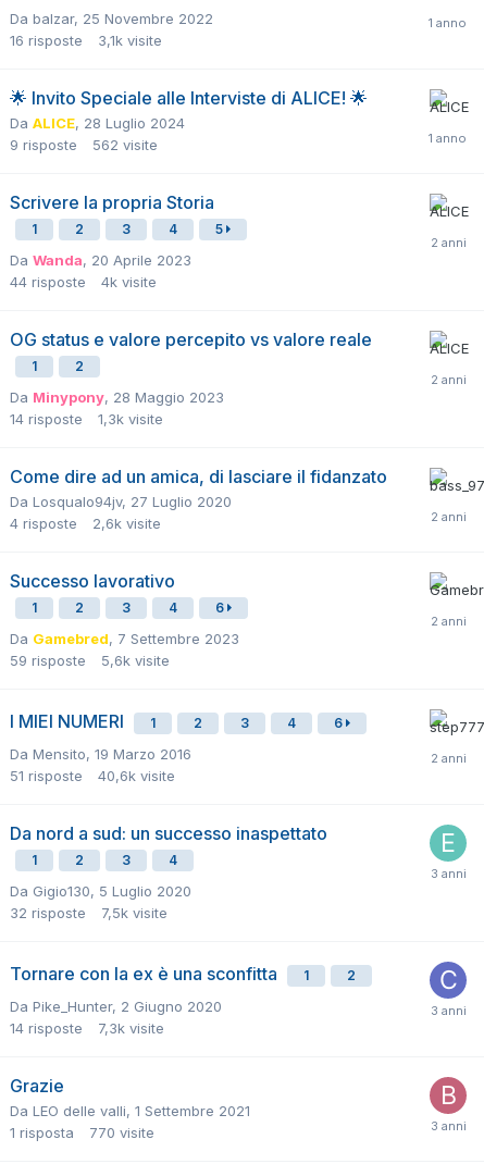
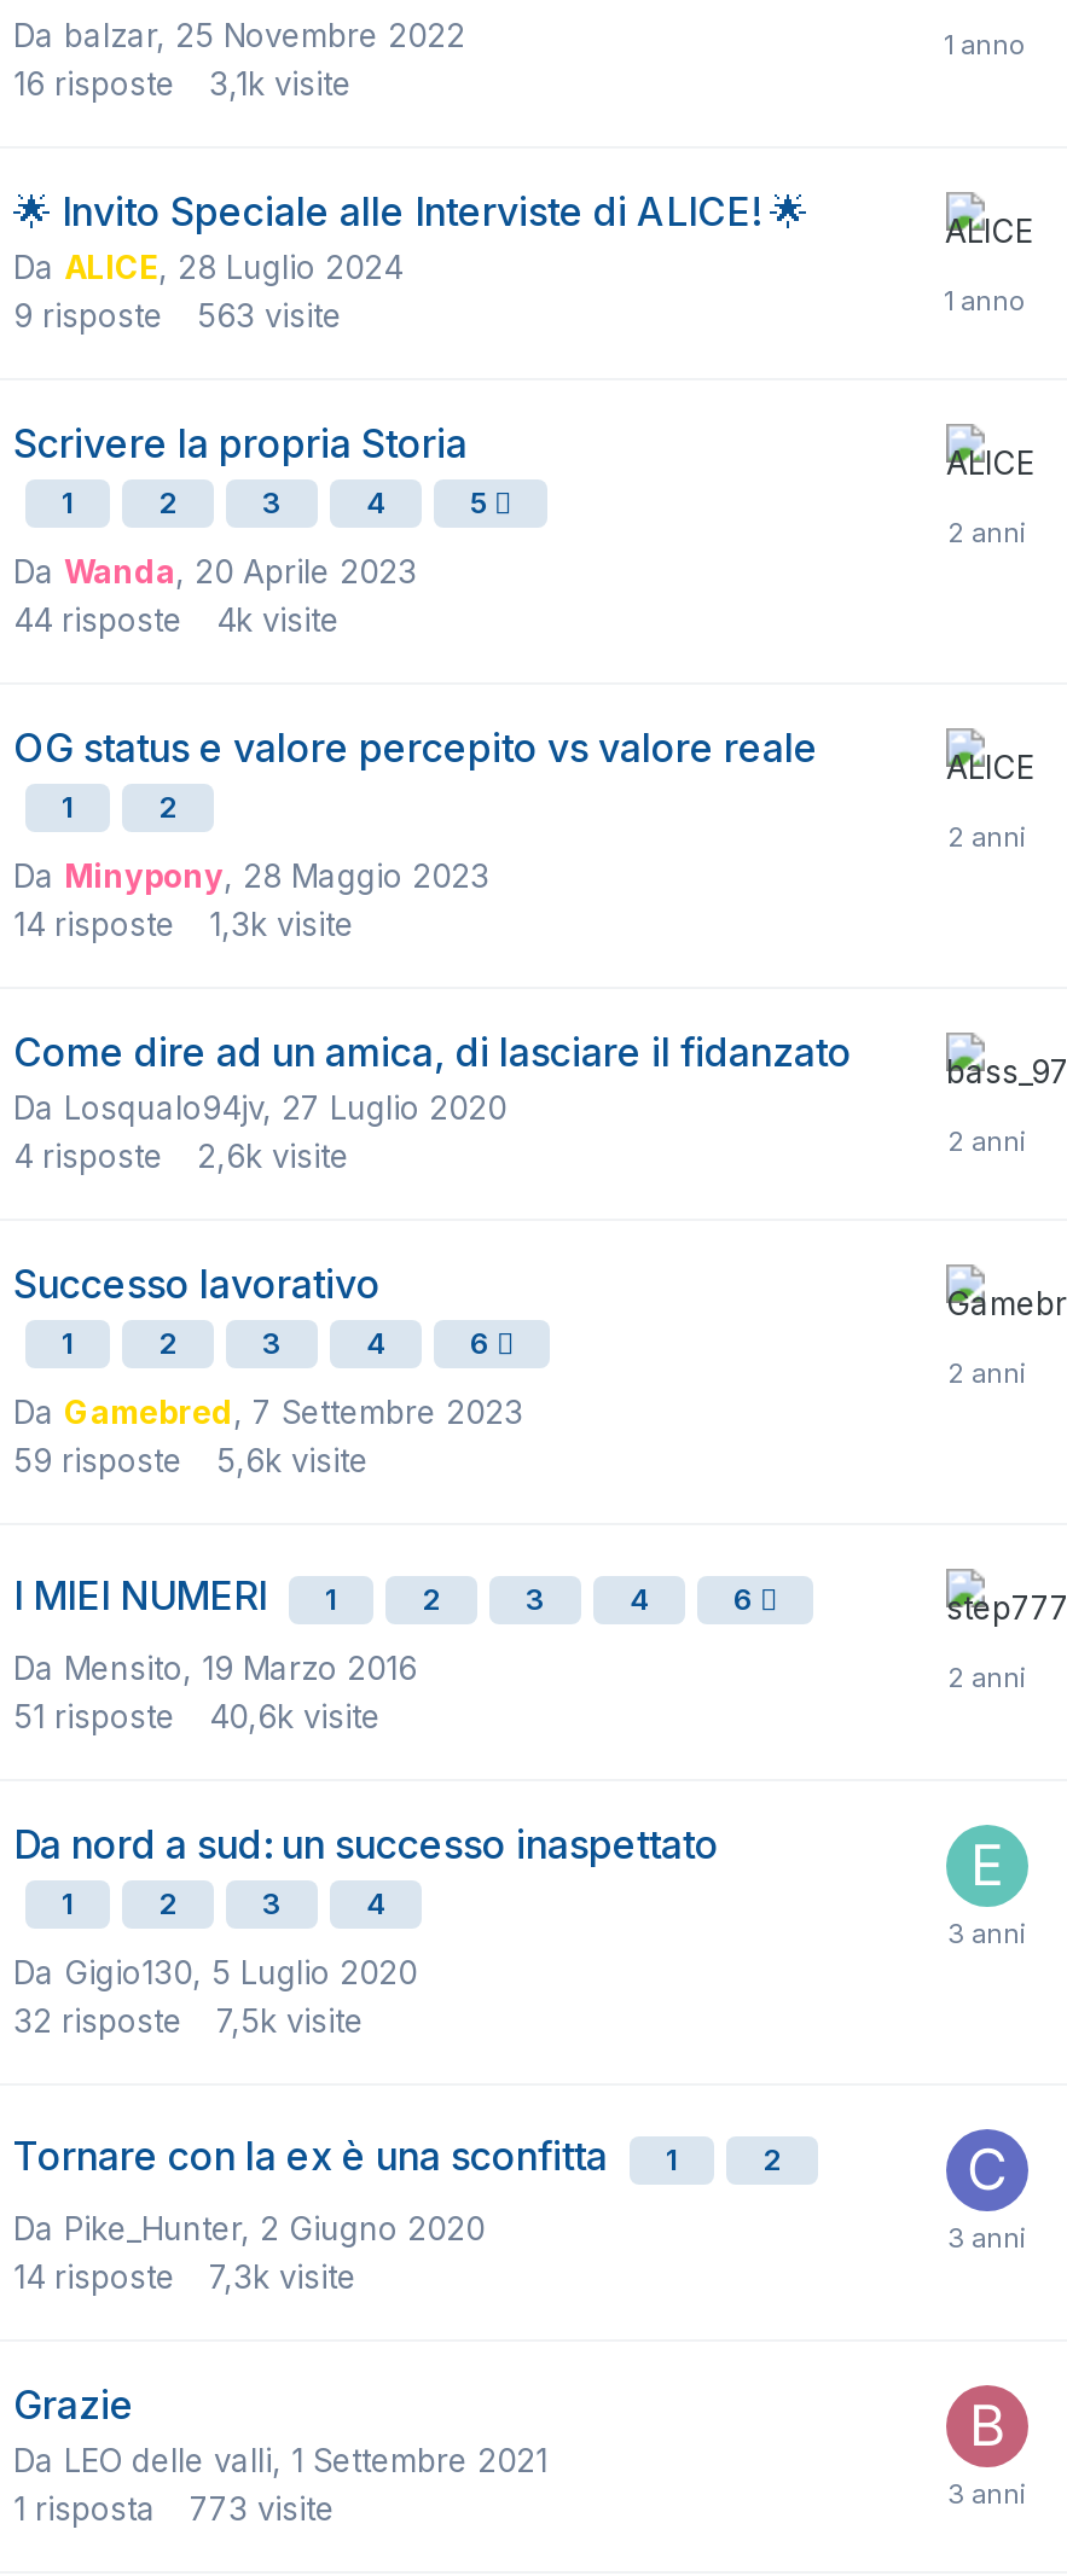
[10,135,158,153] 9 risposte 562 visite -> [13,295,342,333] 9 risposte 563 visite
[10,1123,154,1141] 1 risposta 770 visite -> [13,2488,335,2526] 1 risposta 773 visite

